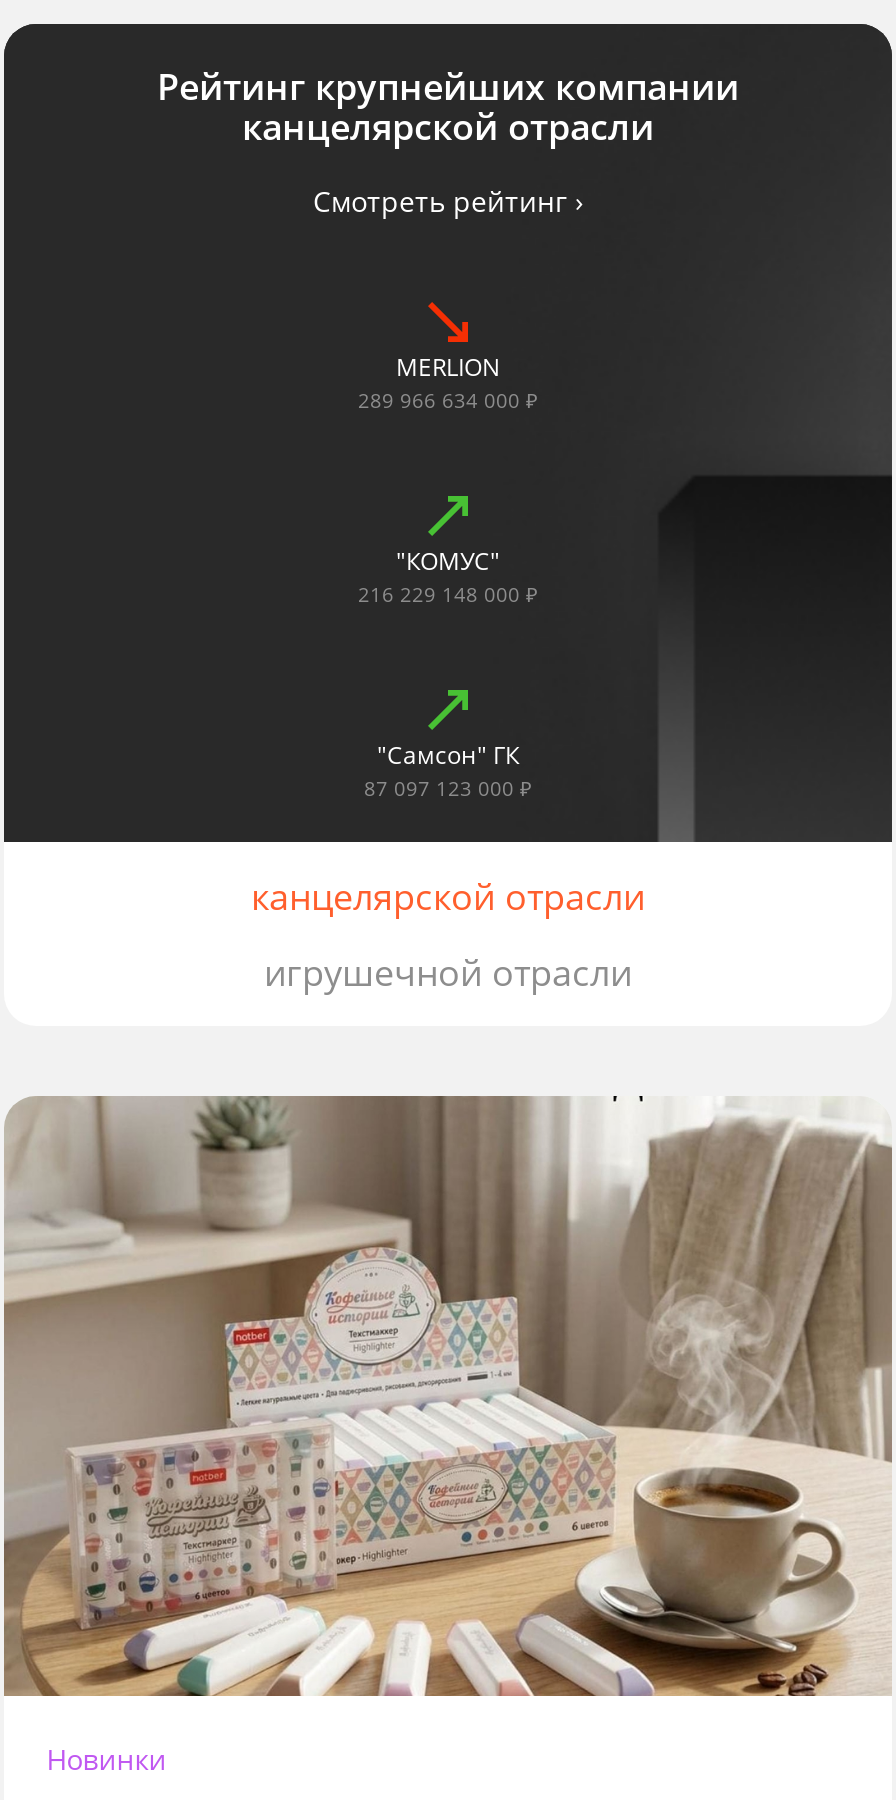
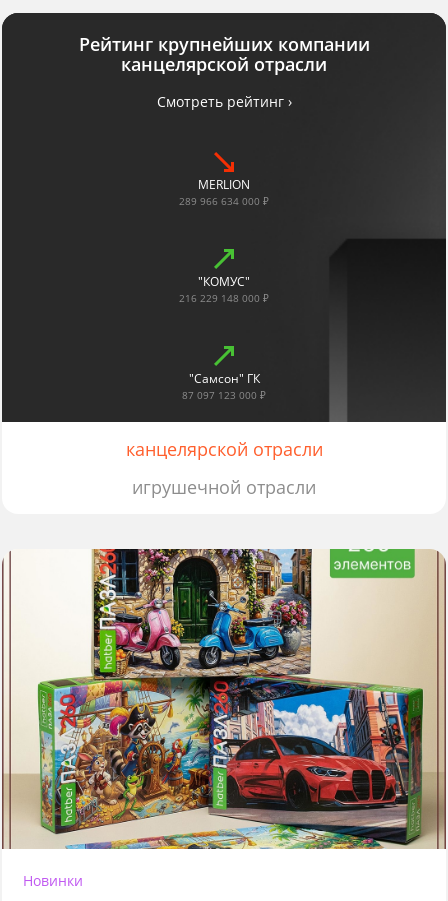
[6,1095,890,1697] [image] -> [3,548,445,850] [image]

